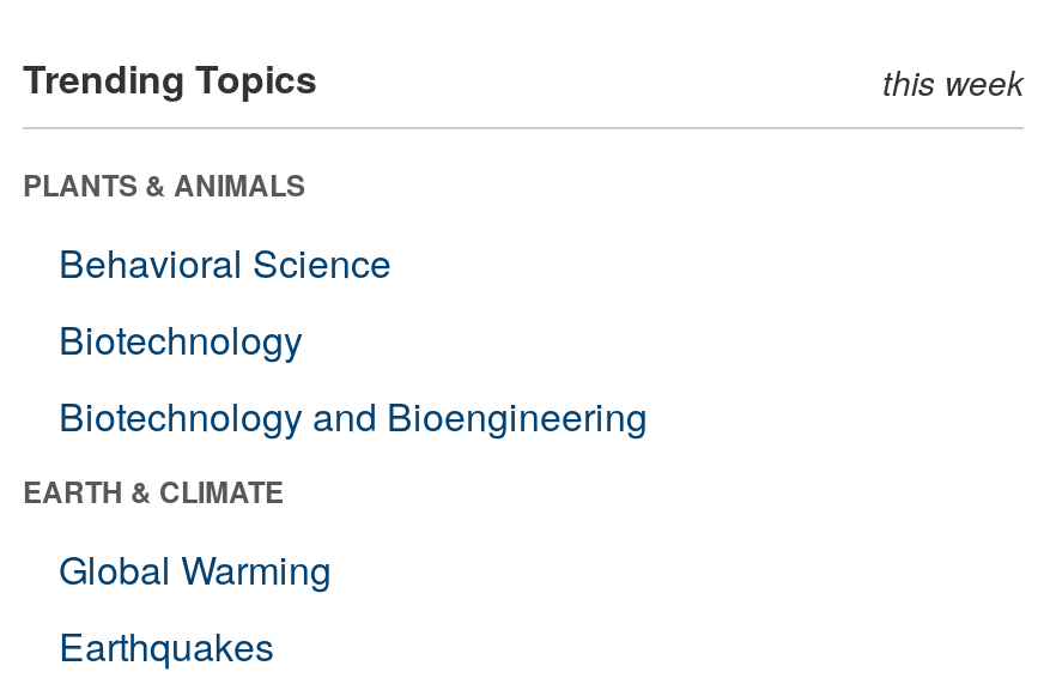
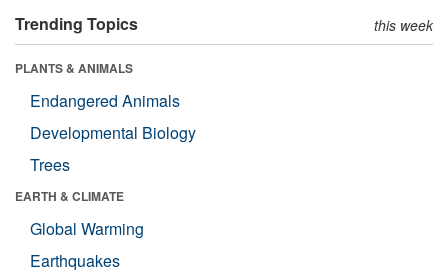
[59,234,648,443] Behavioral Science | Biotechnology | Biotechnology and Bioengineering -> [30,89,196,176] Endangered Animals | Developmental Biology | Trees

